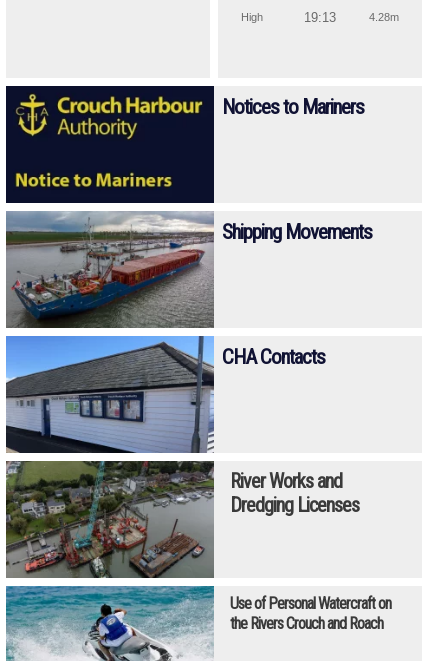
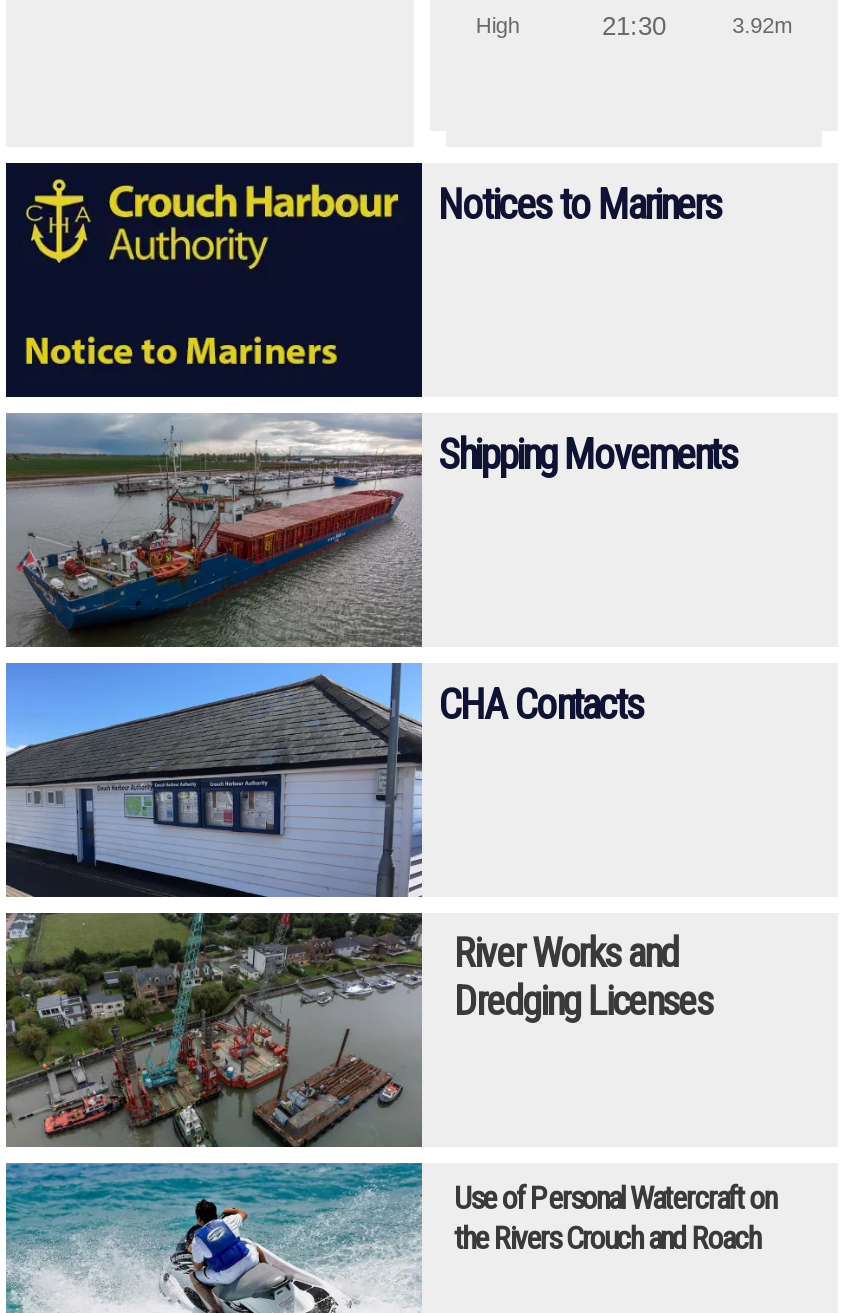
[304,9,399,24] 19:13 | 4.28m -> [602,10,792,40] 21:30 | 3.92m

